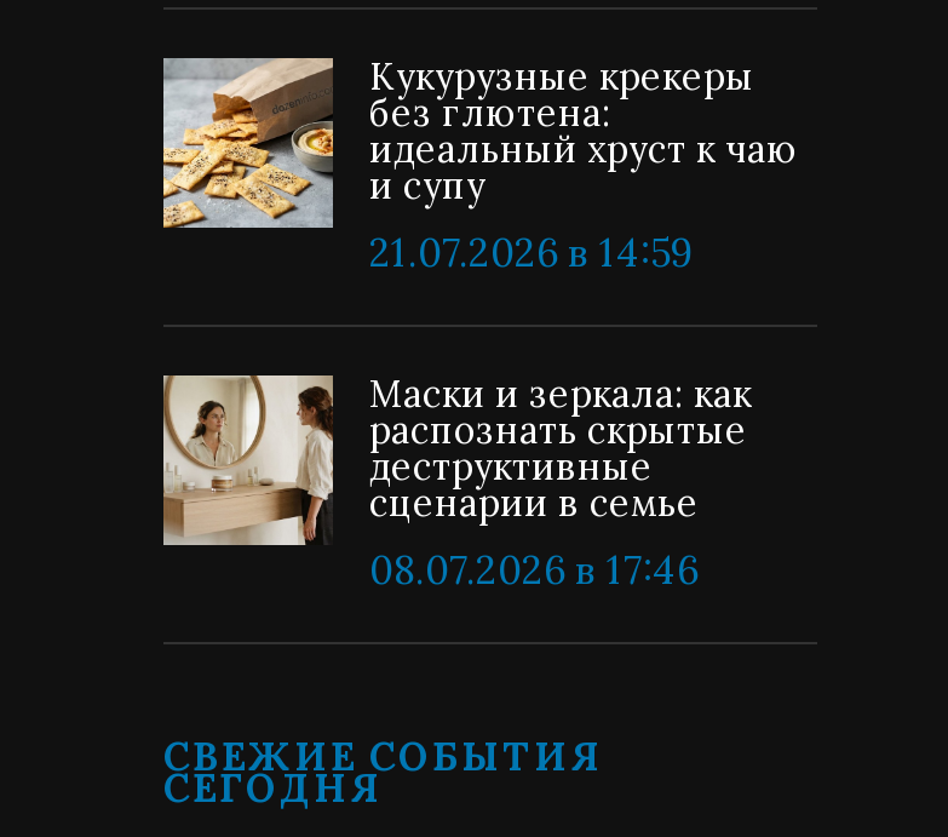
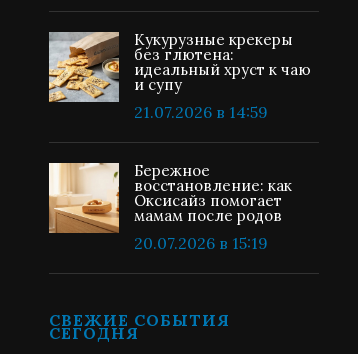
[161,371,752,594] [image] | Маски и зеркала: как | распознать скрытые | деструктивные | сценарии в семье | 08.07.2026 в 17:46 -> [48,161,292,253] [image] | Бережное | восстановление: как | Оксисайз помогает | мамам после родов | 20.07.2026 в 15:19

